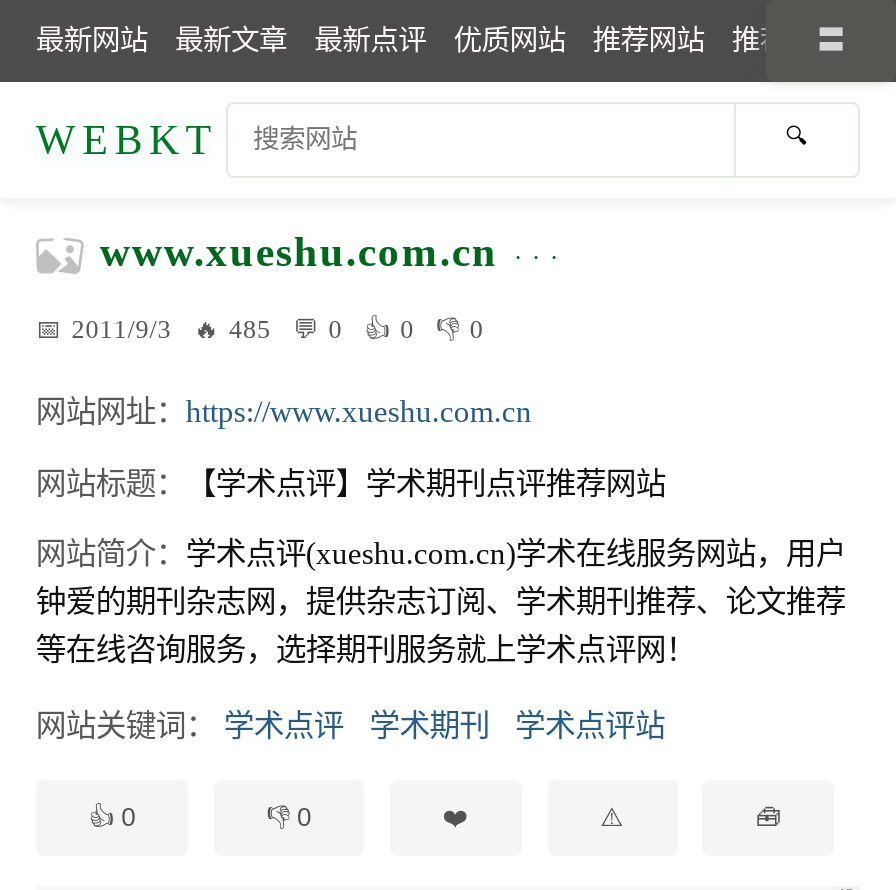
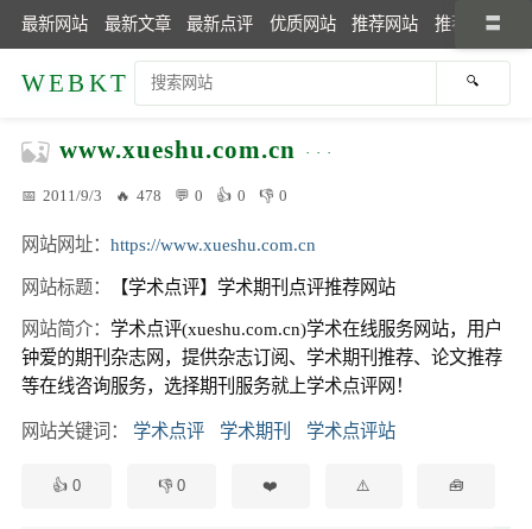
[229,316,271,344] 485 -> [136,188,161,204] 478

